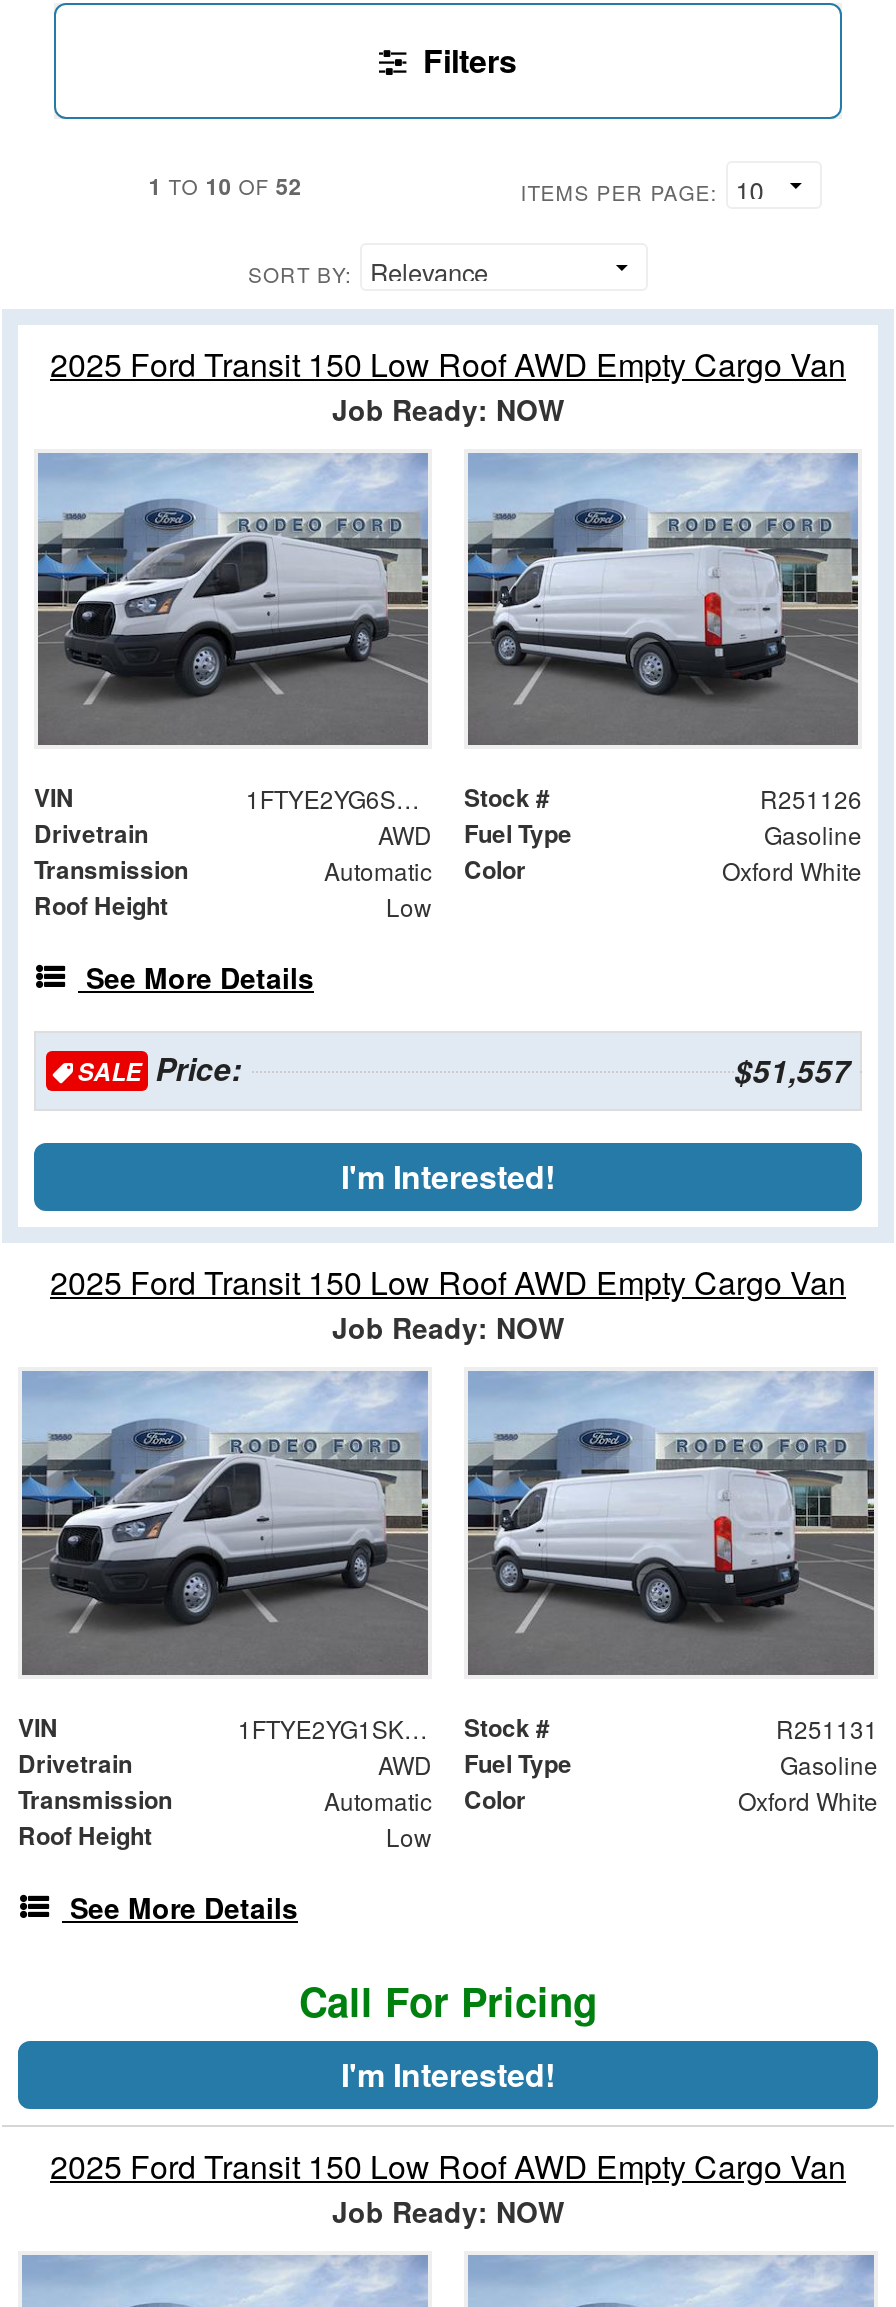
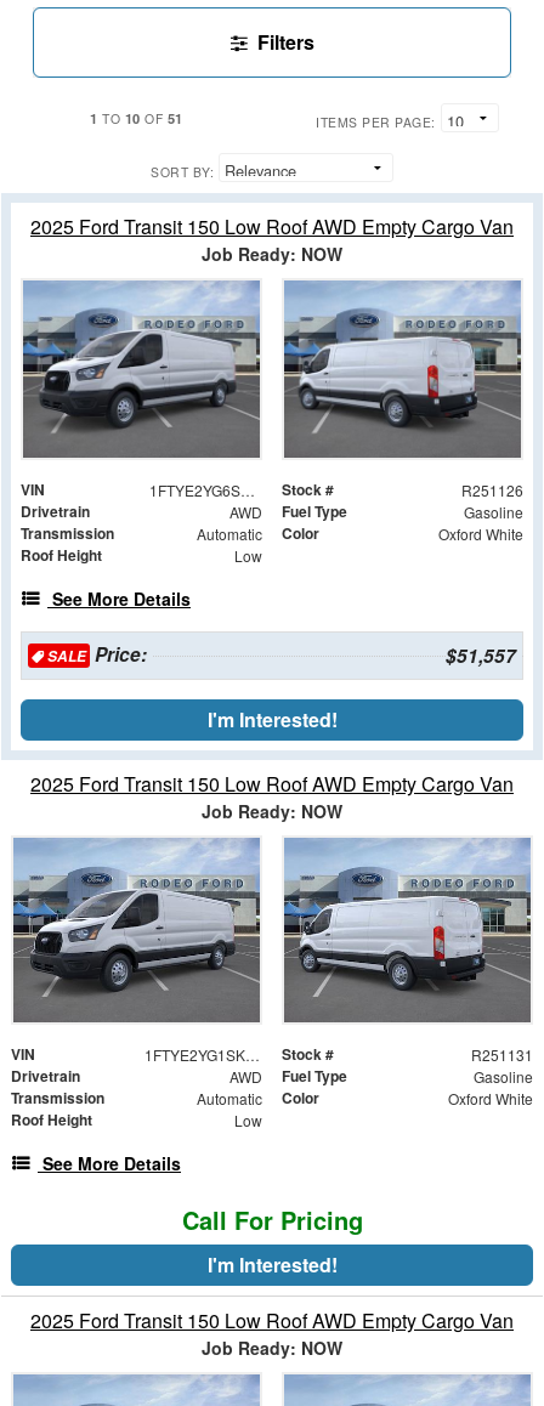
[148,169,302,201] 1 TO 10 OF 52 -> [90,108,183,127] 1 TO 10 OF 51

